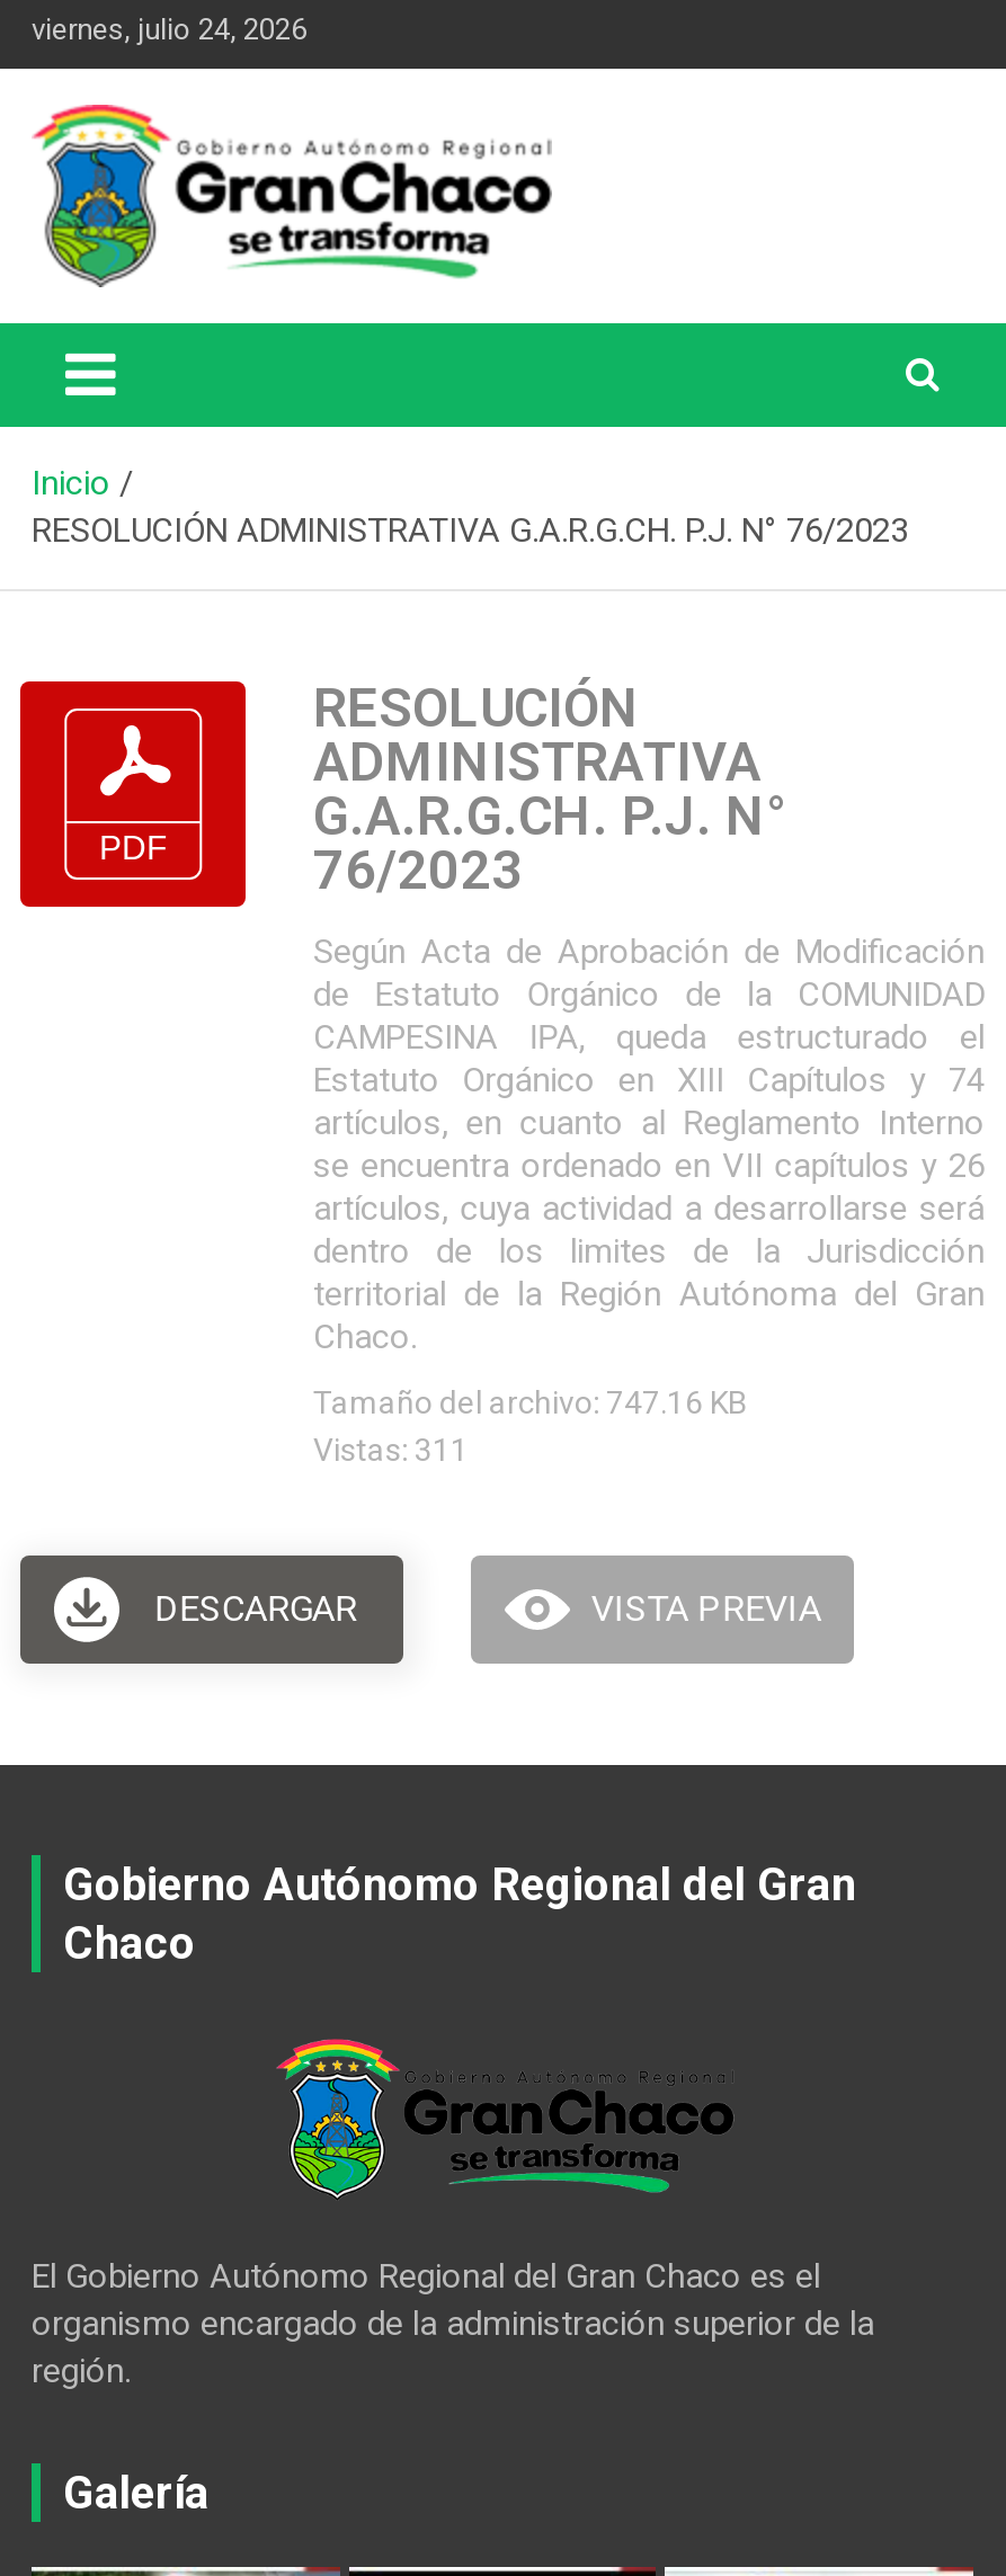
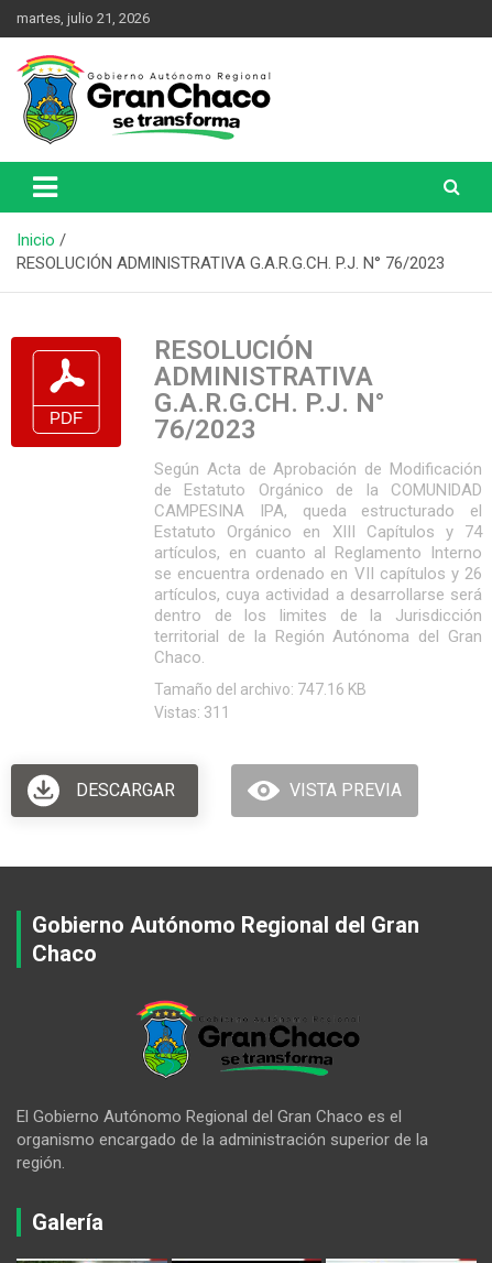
[32,12,306,46] viernes, julio 24, 2026 -> [17,10,150,26] martes, julio 21, 2026

